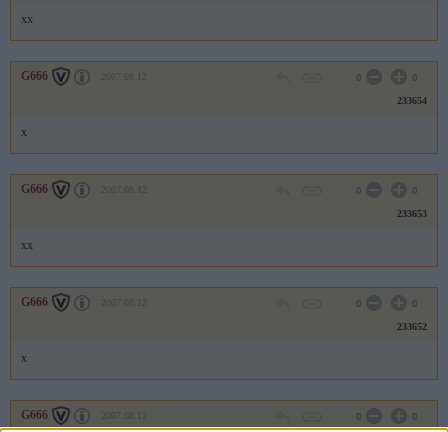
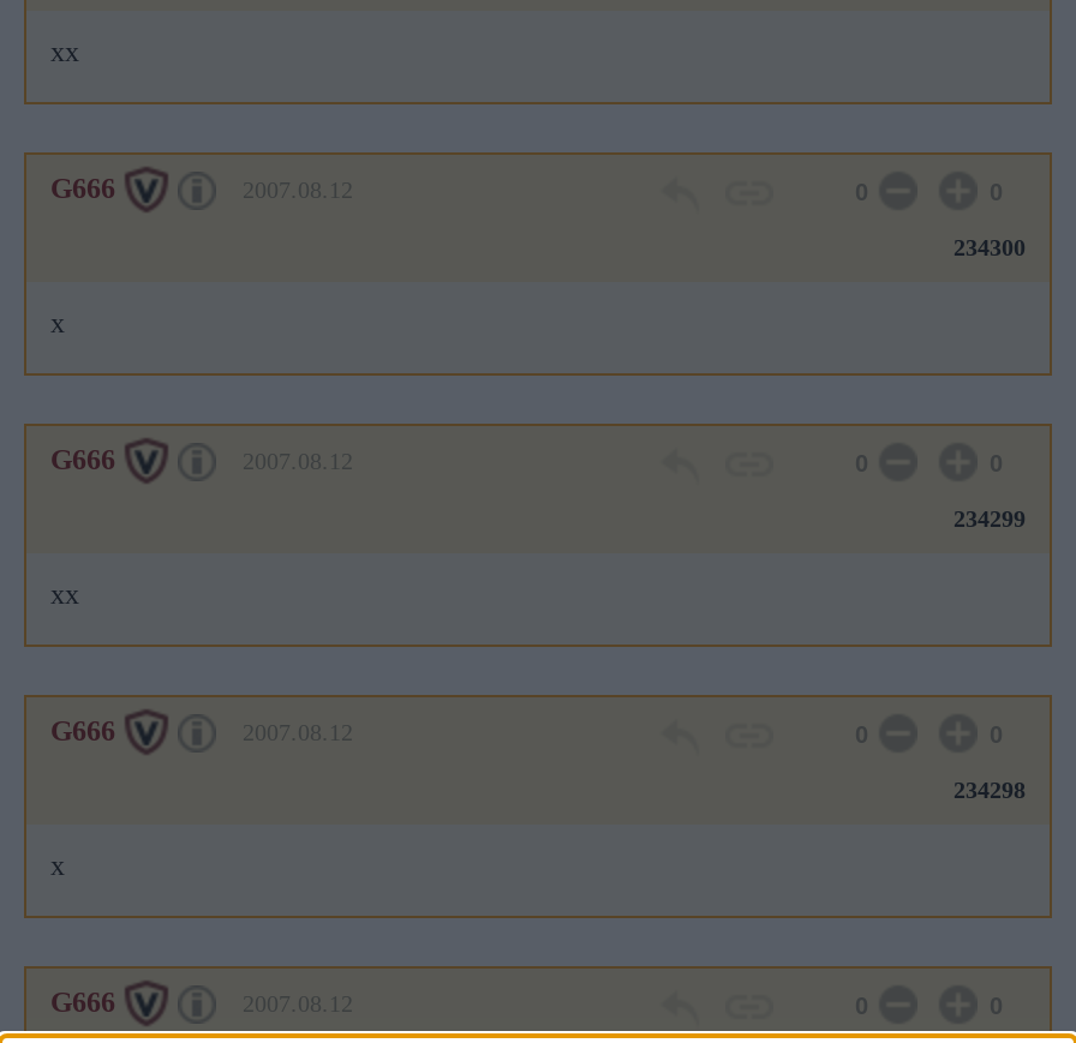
[397,95,427,106] 233654 -> [954,234,1026,260] 234300
[397,208,427,219] 233653 -> [954,505,1026,532] 234299
[397,321,427,332] 233652 -> [954,777,1026,803] 234298

